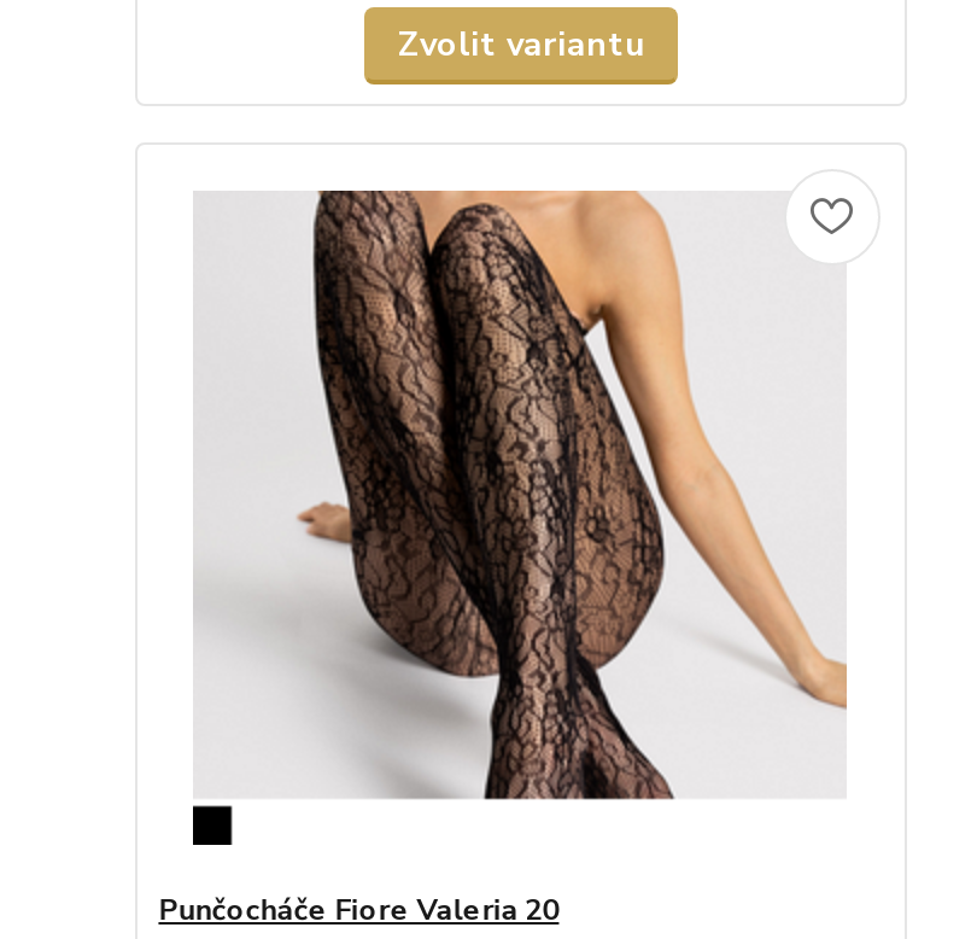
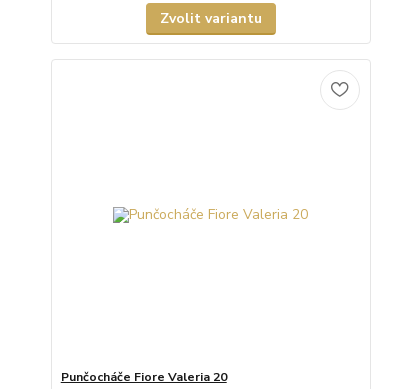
[191,188,849,847] [image] -> none

